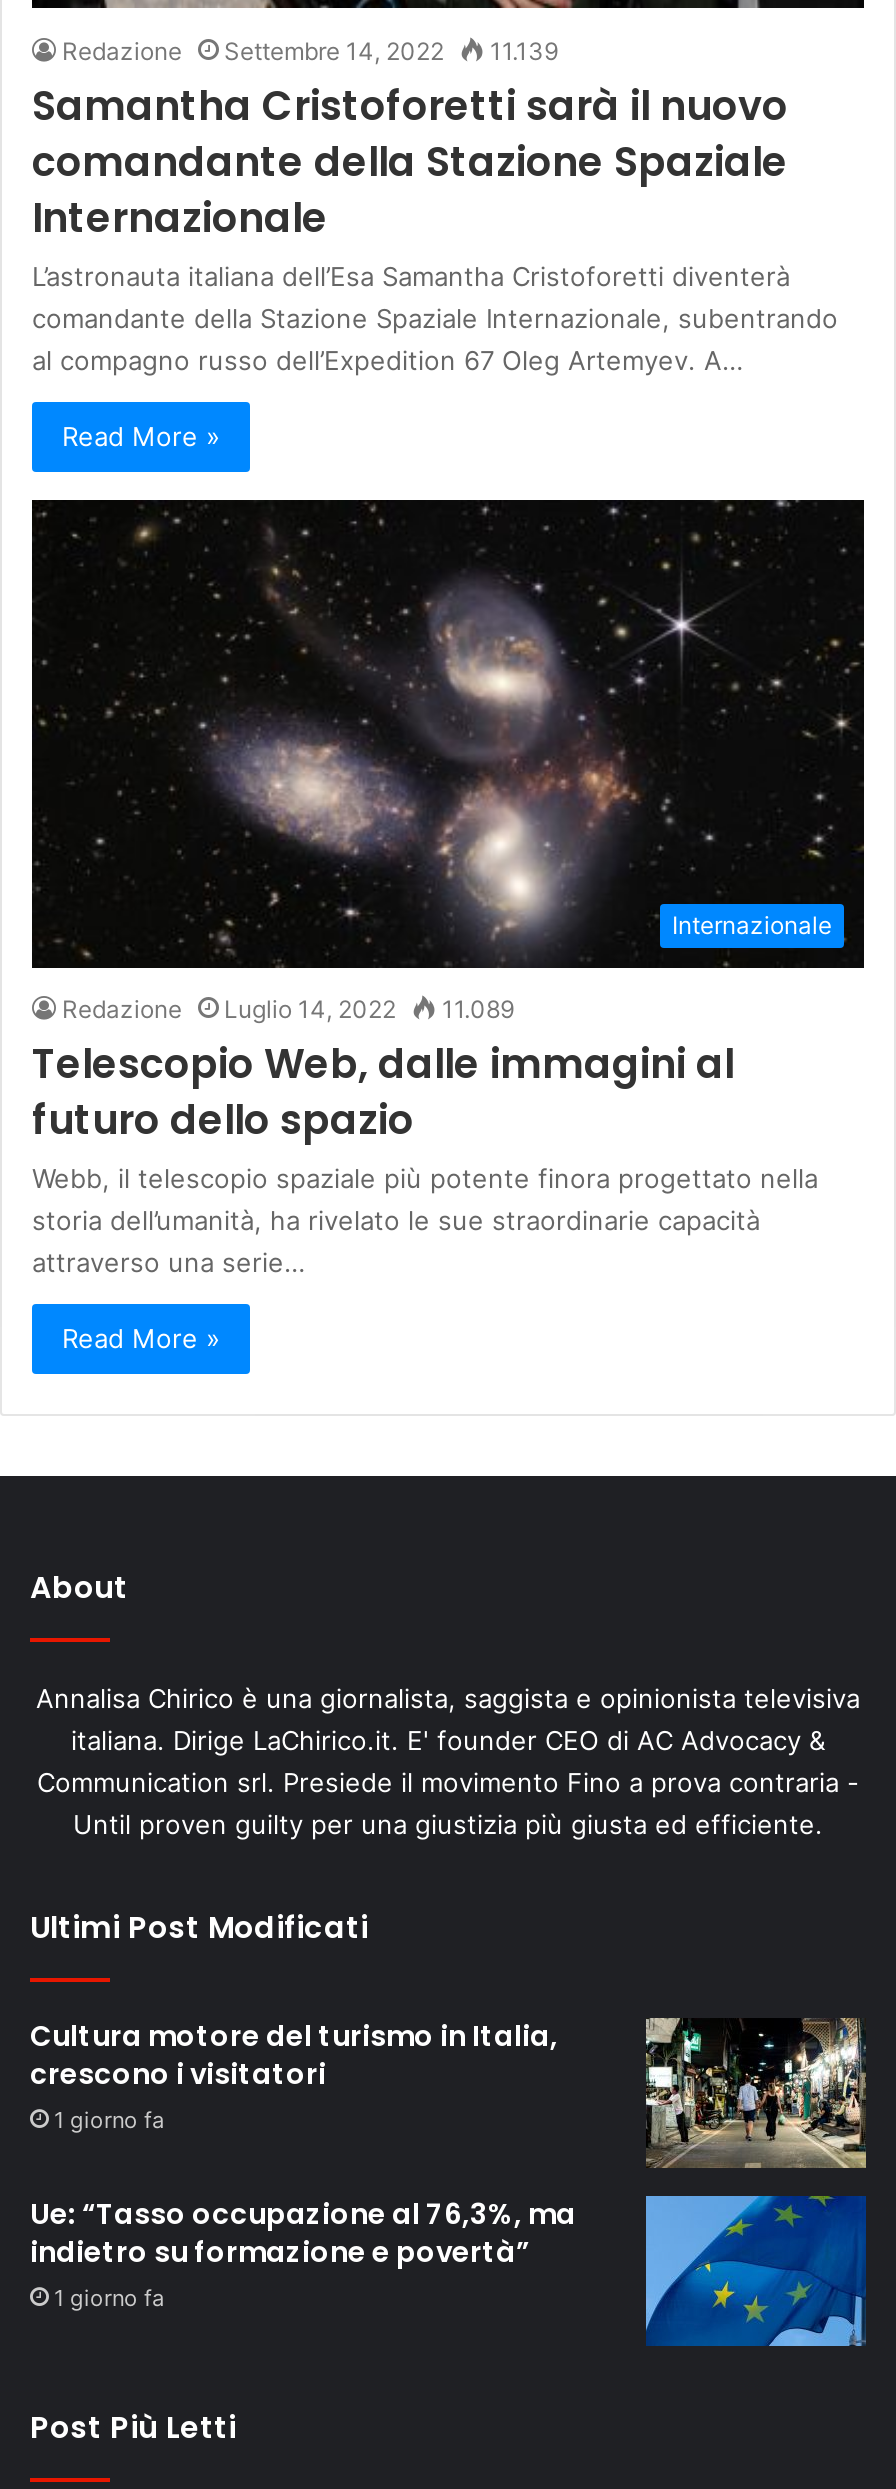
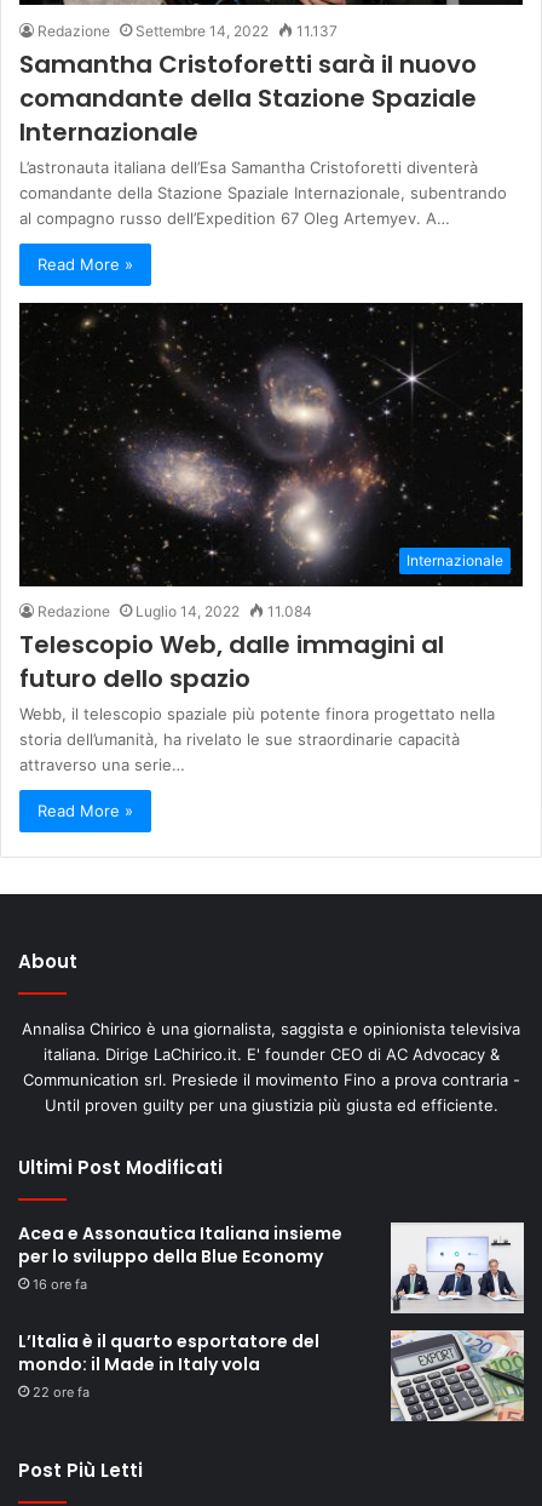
[62,35,558,65] Redazione Settembre 14, 2022 11.139 -> [38,21,338,40] Redazione Settembre 14, 2022 11.137
[62,995,514,1025] Redazione Luglio 14, 2022 11.089 -> [38,603,312,621] Redazione Luglio 14, 2022 11.084
[30,2017,558,2135] Cultura motore del turismo in Italia, | crescono i visitatori | 1 giorno fa -> [18,1222,342,1293] Acea e Assonautica Italiana insieme | per lo sviluppo della Blue Economy | 16 ore fa
[646,2018,866,2168] [image] -> [390,1221,525,1315] [image]
[30,2195,576,2313] Ue: “Tasso occupazione al 76,3%, ma | indietro su formazione e povertà” | 1 giorno fa -> [18,1329,319,1401] L’Italia è il quarto esportatore del | mondo: il Made in Italy vola | 22 ore fa
[644,2194,866,2348] [image] -> [390,1329,525,1422] [image]

